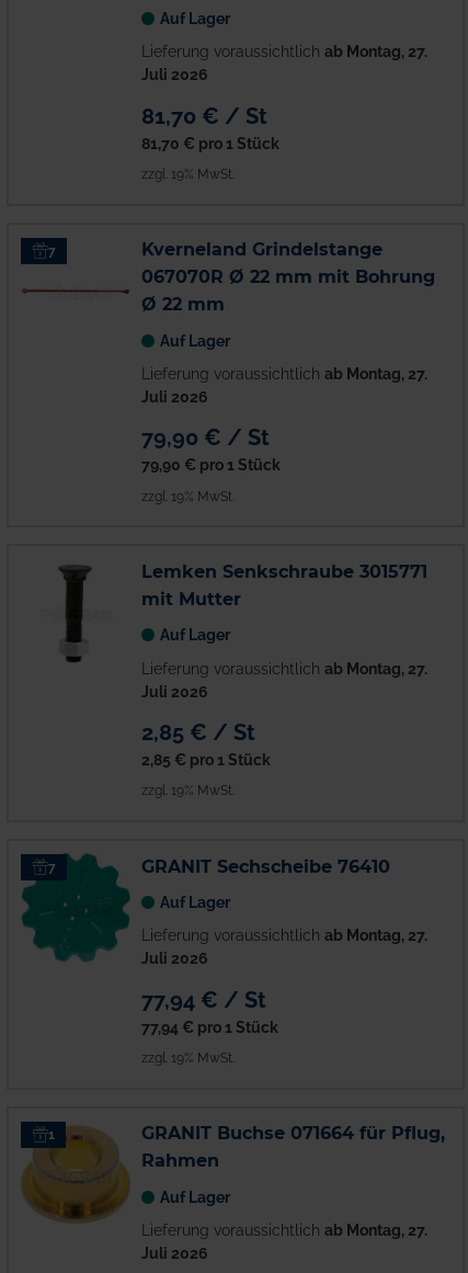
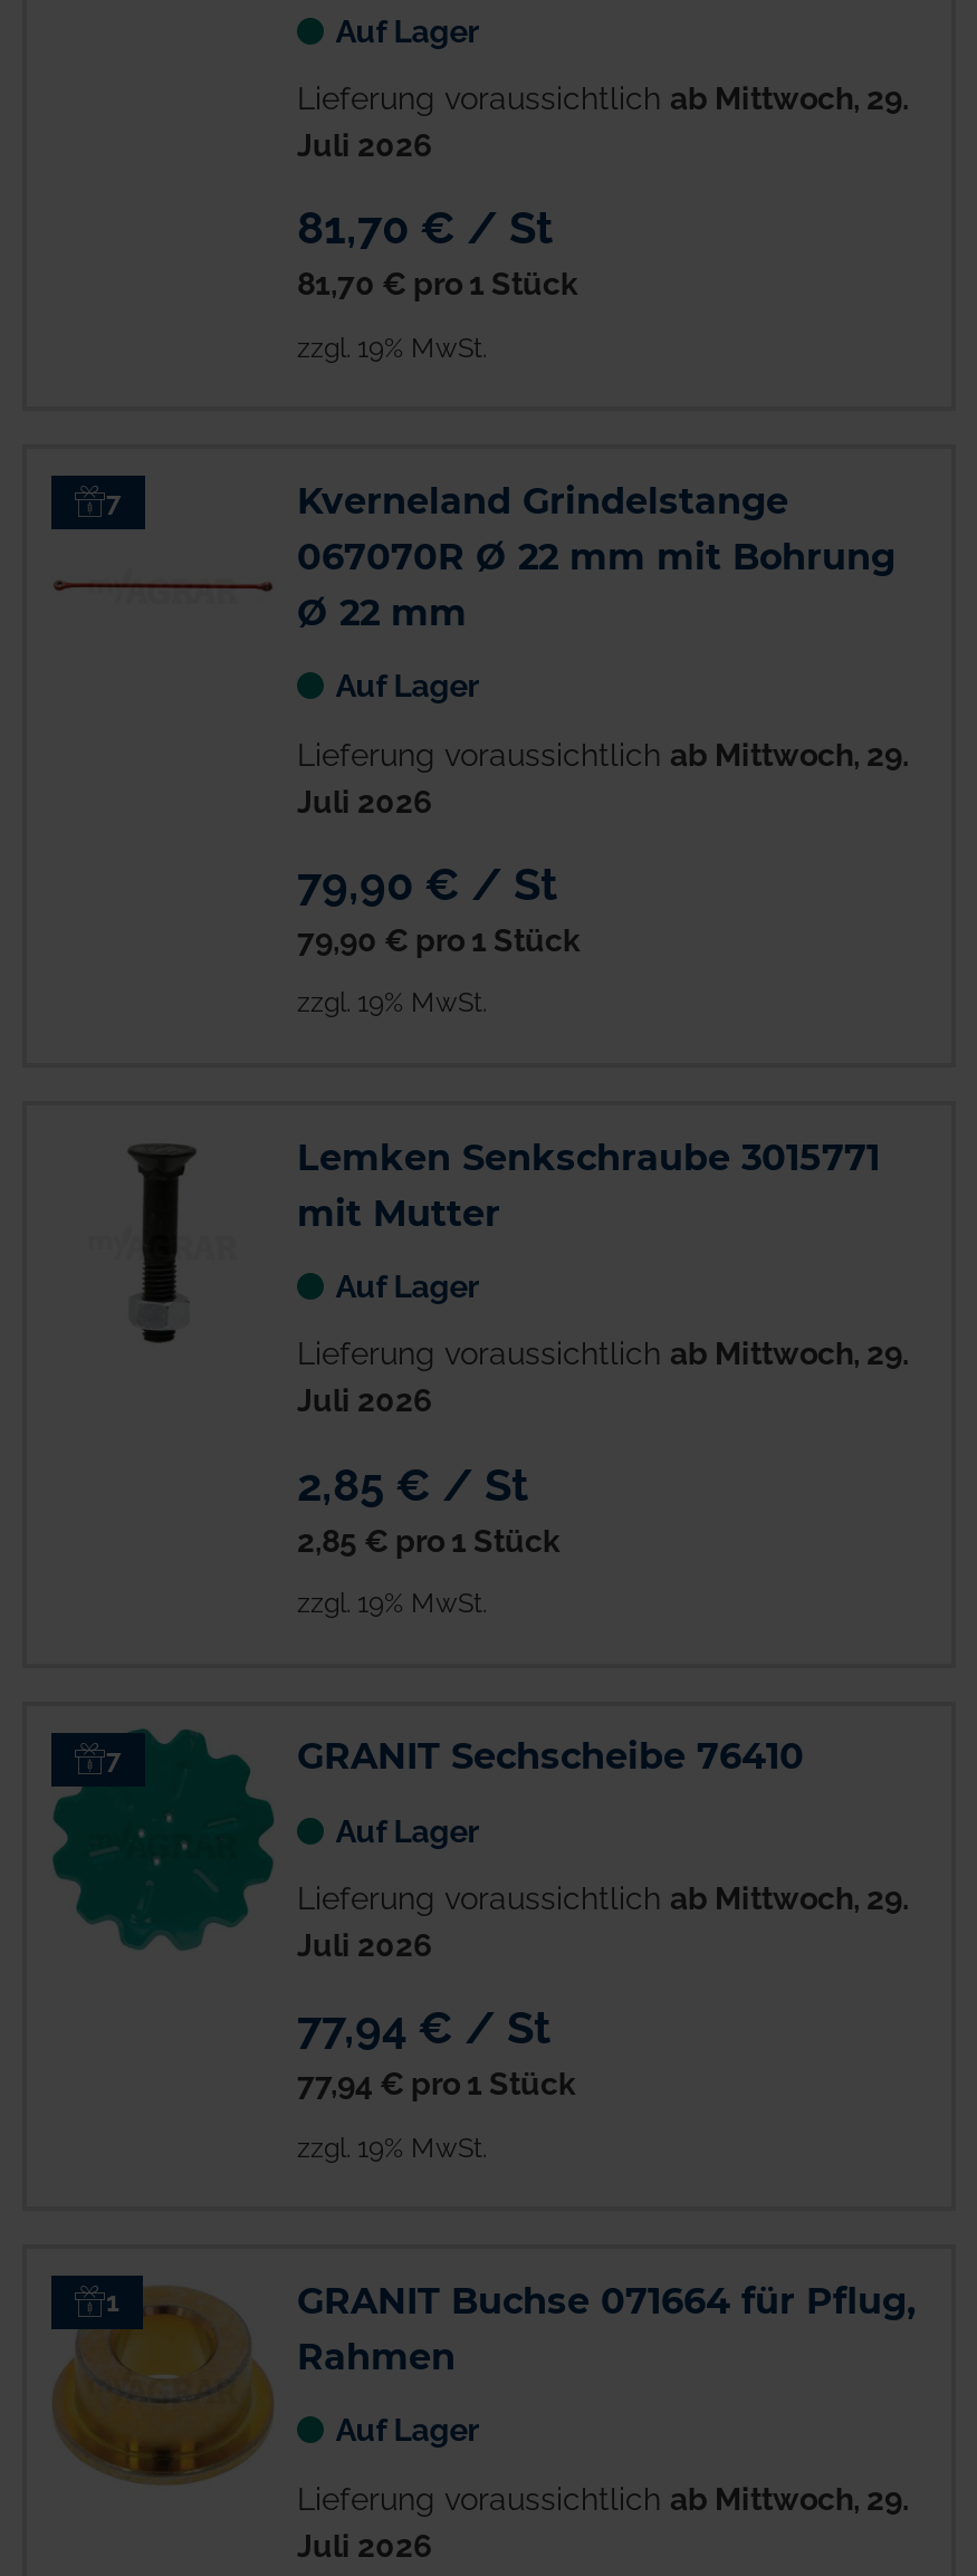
[141,43,427,61] Lieferung voraussichtlich ab Montag, 27. -> [297,80,909,116] Lieferung voraussichtlich ab Mittwoch, 29.
[141,365,427,383] Lieferung voraussichtlich ab Montag, 27. -> [297,736,909,772] Lieferung voraussichtlich ab Mittwoch, 29.
[141,660,427,677] Lieferung voraussichtlich ab Montag, 27. -> [297,1336,909,1372] Lieferung voraussichtlich ab Mittwoch, 29.
[141,927,427,944] Lieferung voraussichtlich ab Montag, 27. -> [297,1880,909,1916] Lieferung voraussichtlich ab Mittwoch, 29.
[141,1222,427,1239] Lieferung voraussichtlich ab Montag, 27. -> [297,2480,909,2516] Lieferung voraussichtlich ab Mittwoch, 29.

